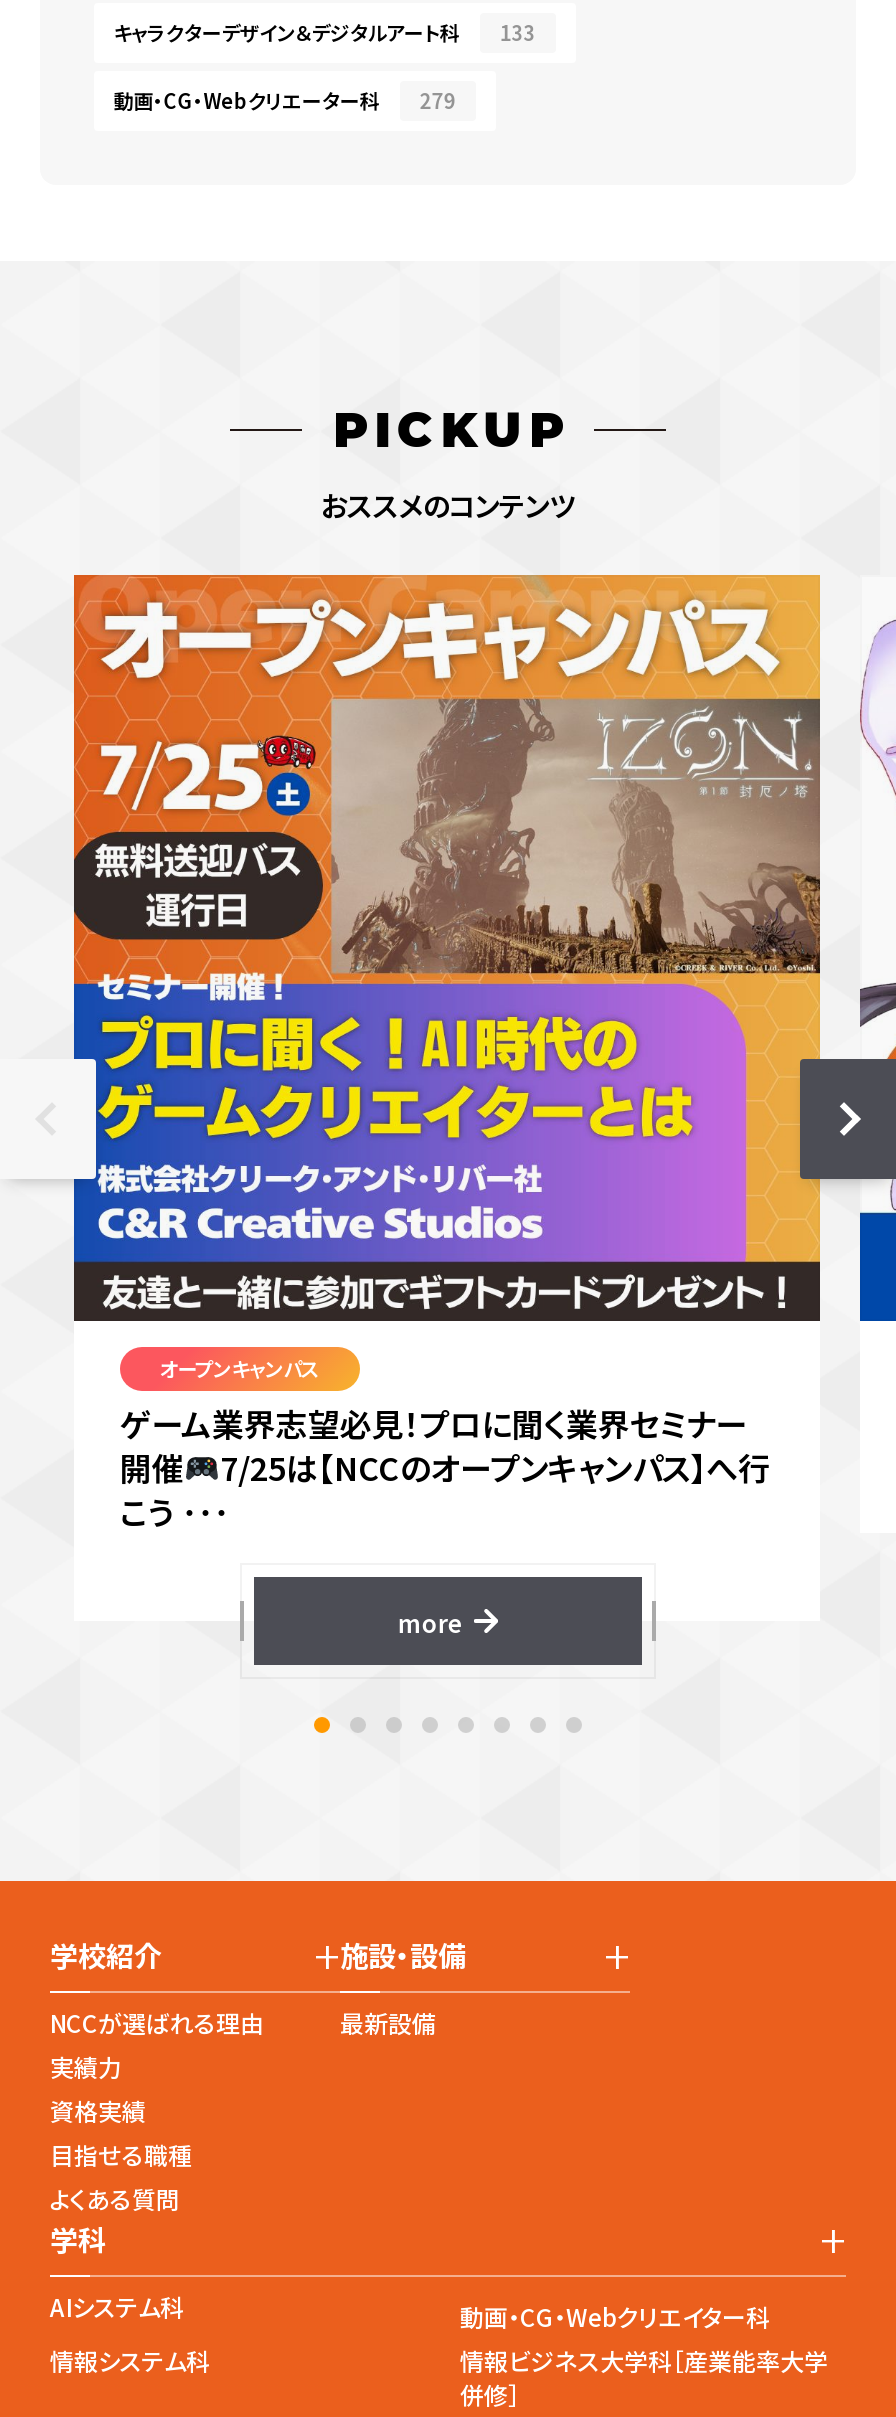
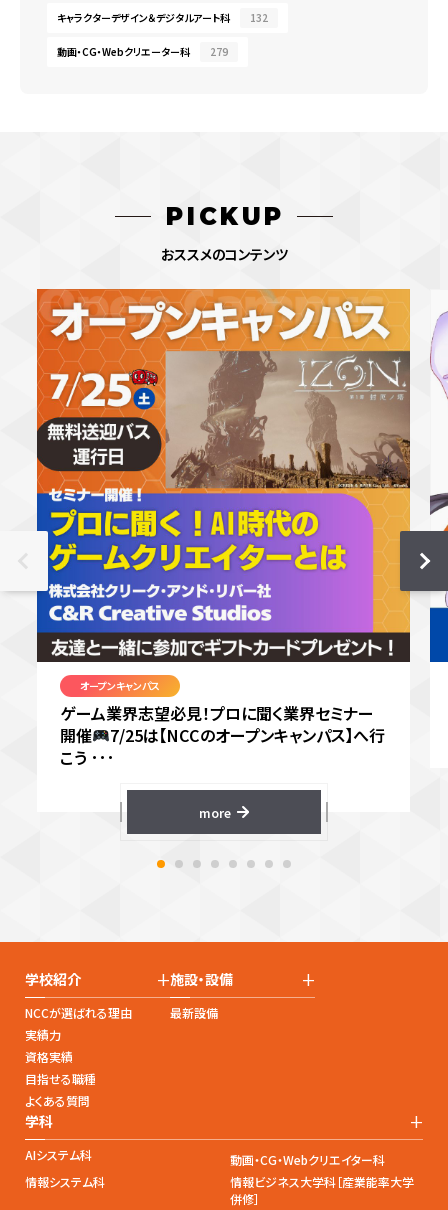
[114,17,536,47] キャラクターデザイン＆デジタルアート科 133 -> [57,10,268,25] キャラクターデザイン＆デジタルアート科 132

